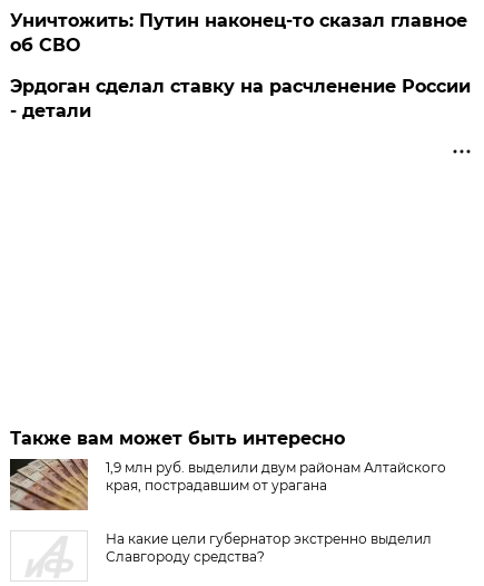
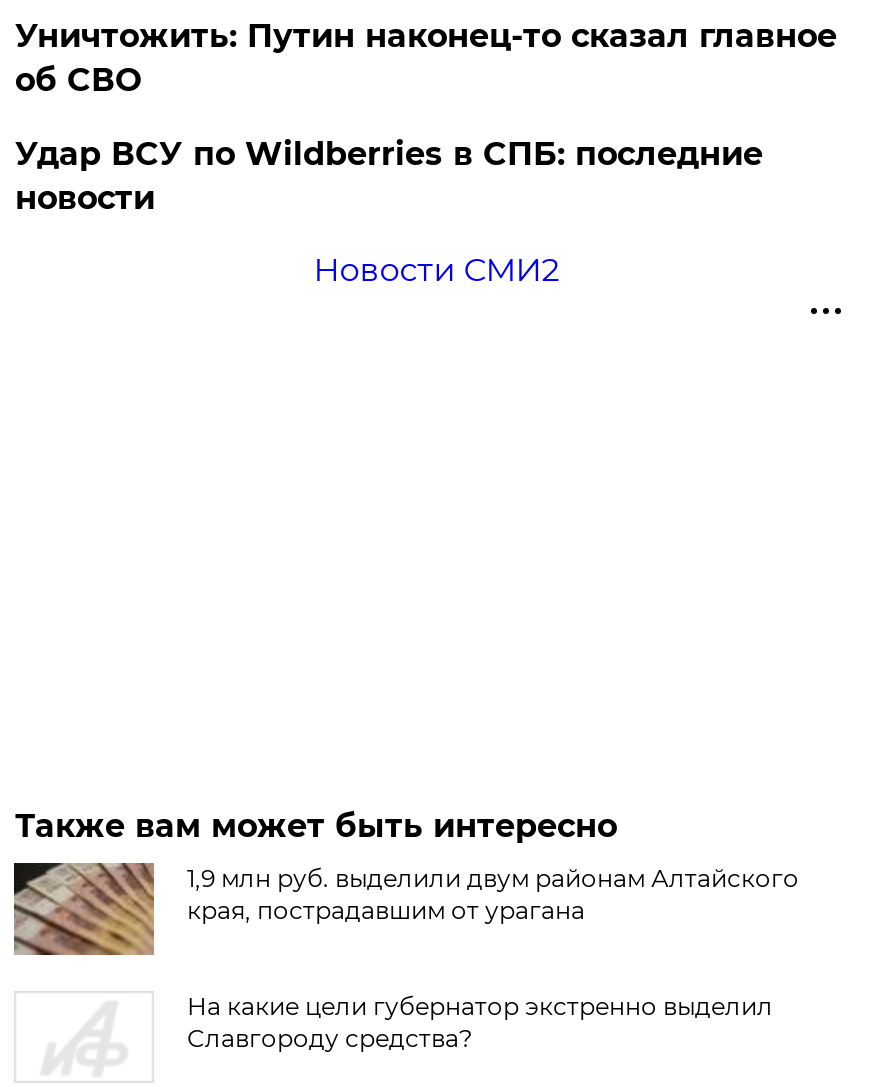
[10,76,471,121] Эрдоган сделал ставку на расчленение России | - детали -> [15,135,763,289] Удар ВСУ по Wildberries в СПБ: последние | новости | Новости СМИ2

